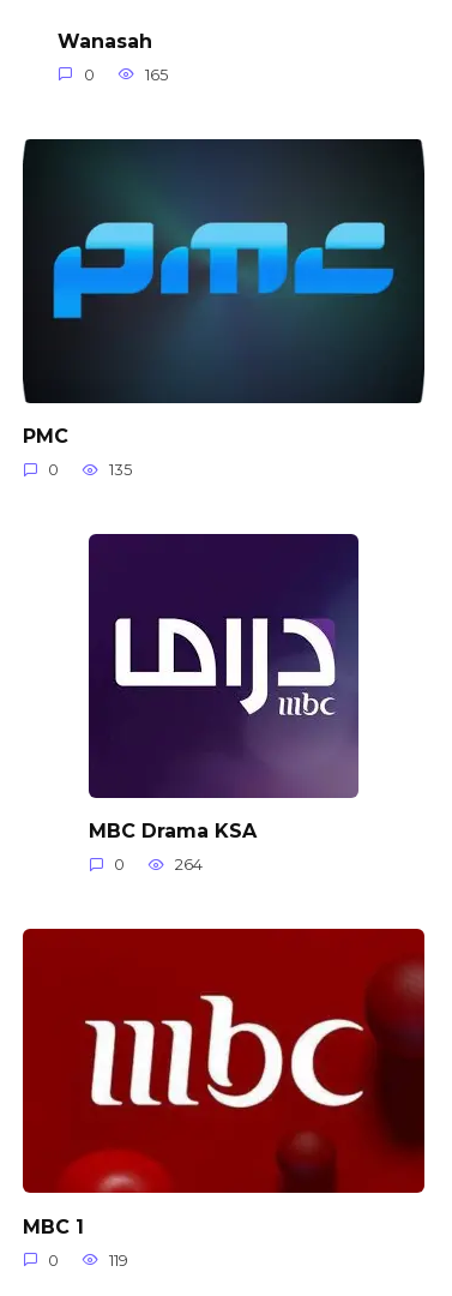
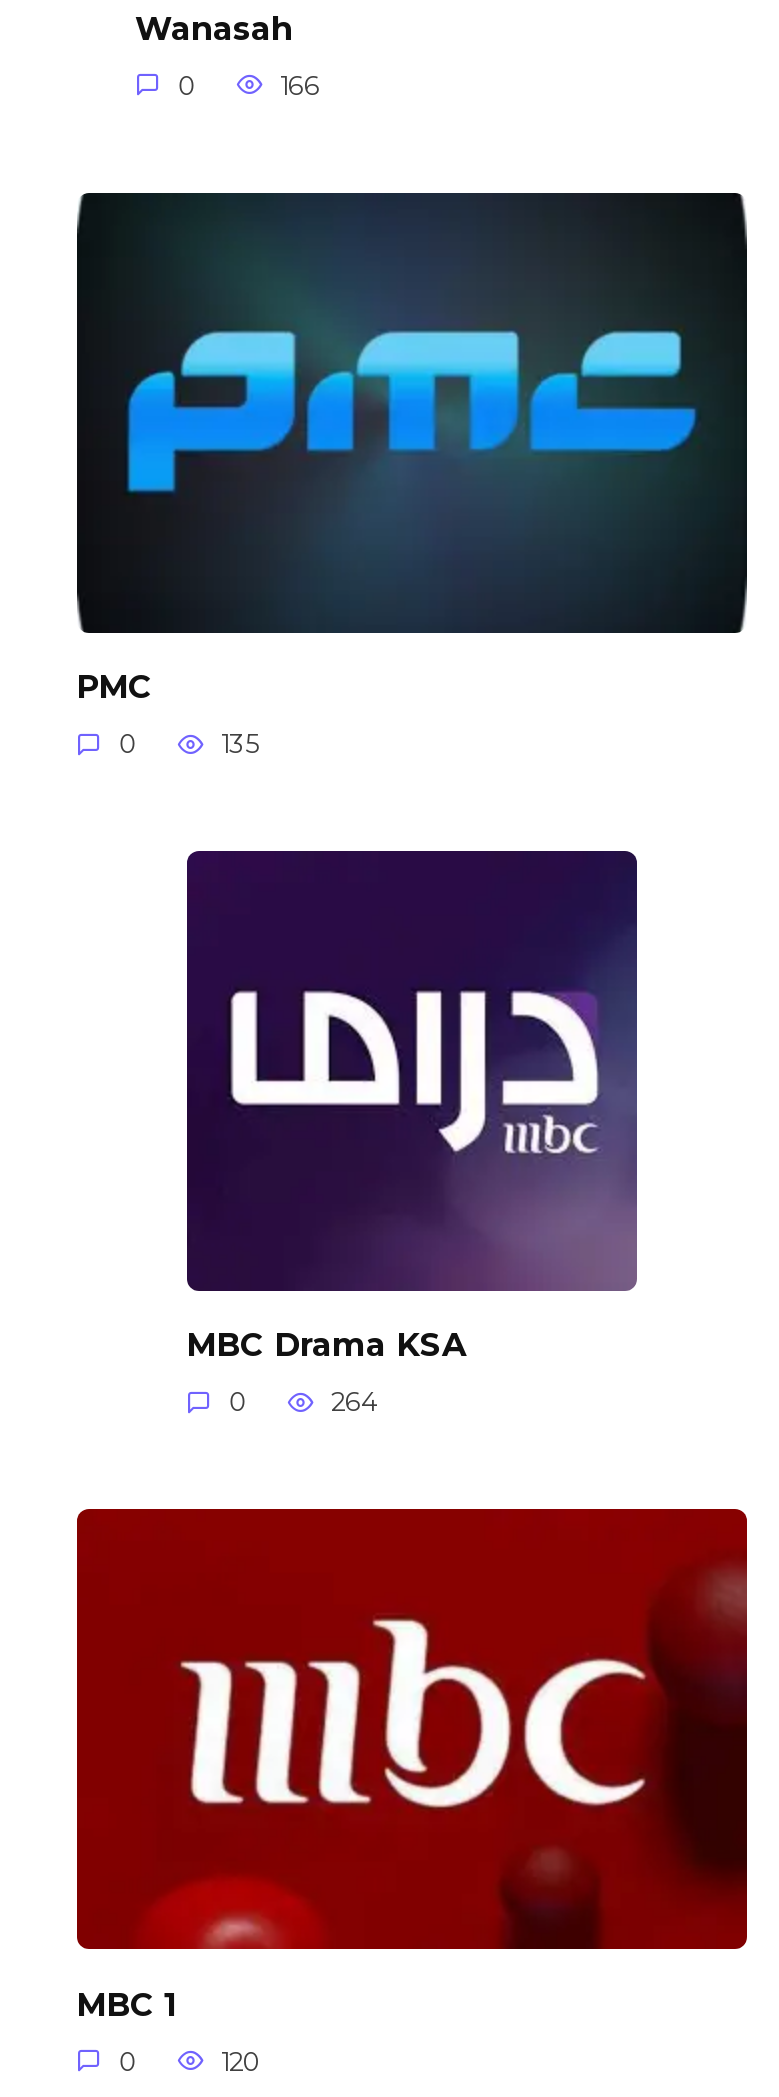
[144,66,167,84] 165 -> [280,71,320,101] 166
[109,1251,128,1269] 119 -> [221,2046,261,2076] 120

